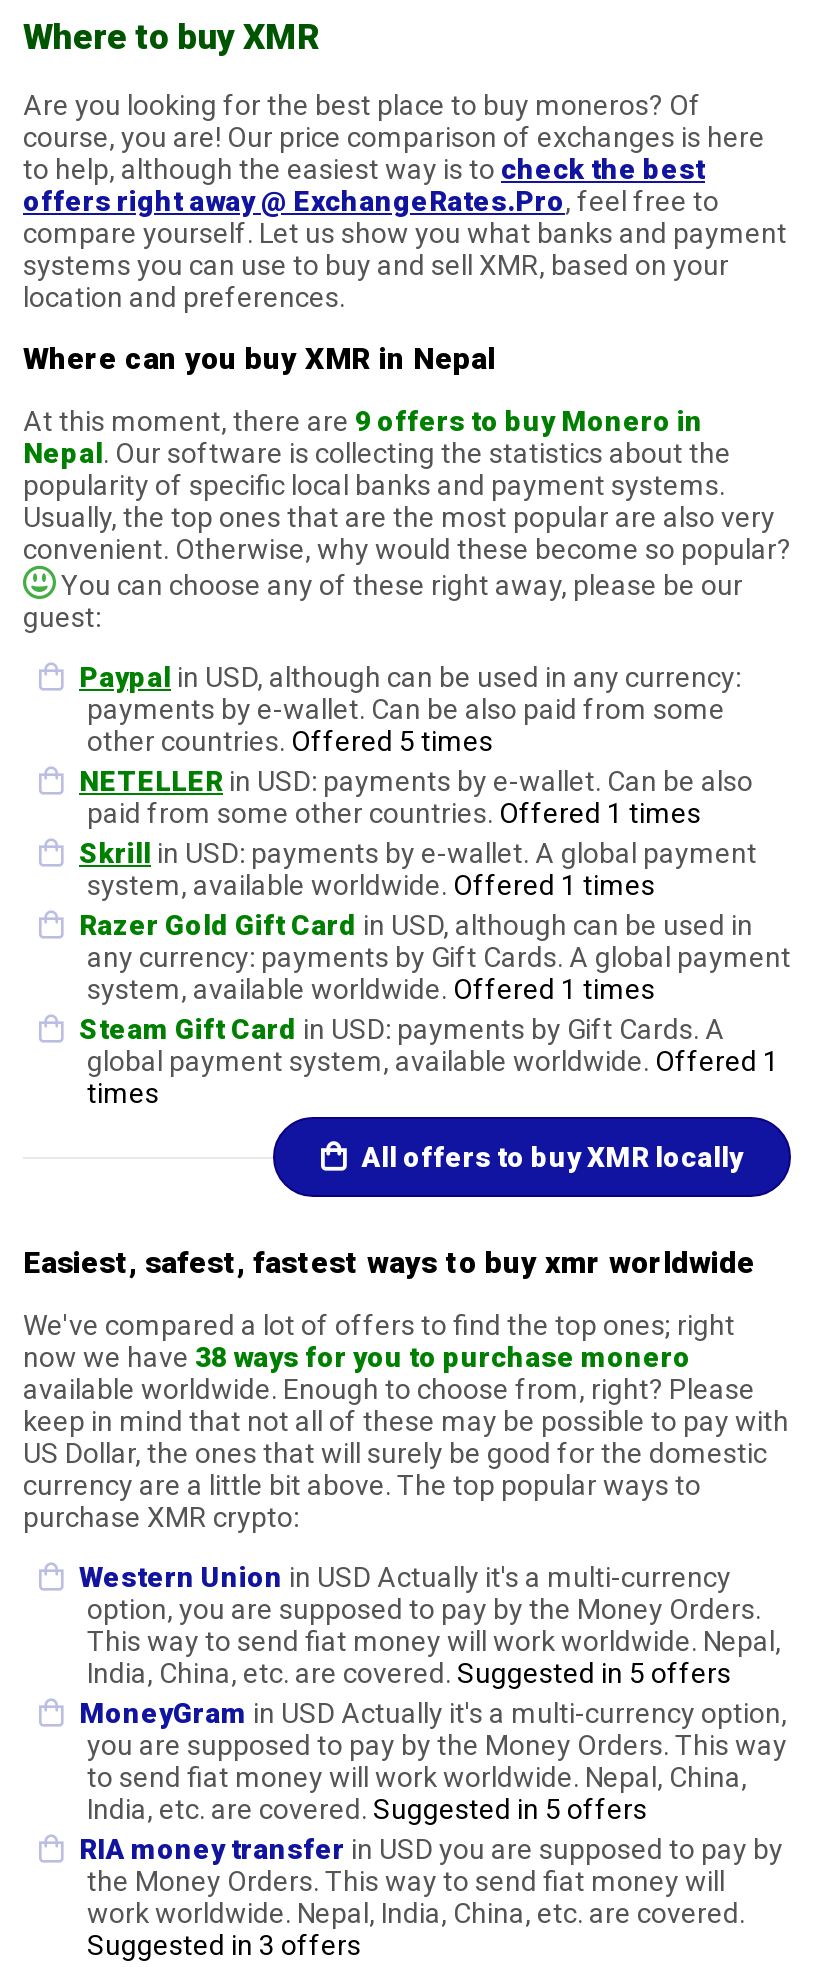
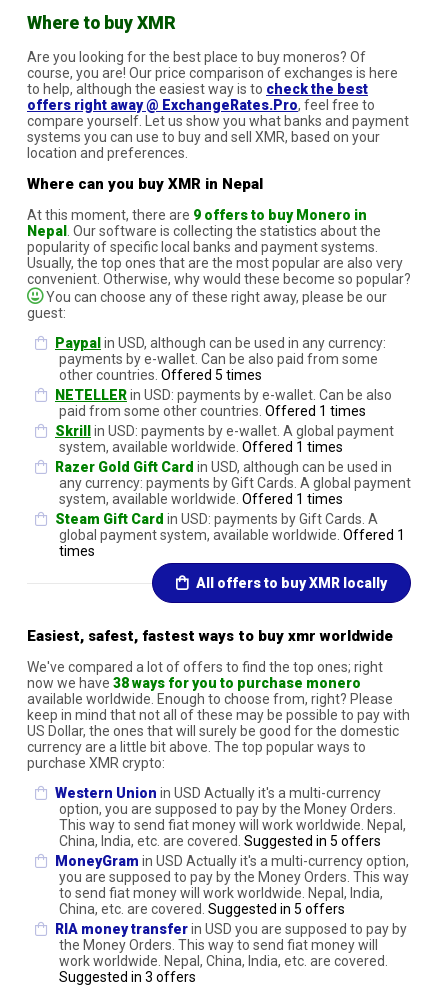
[87,1657,731,1689] India, China, etc. are covered. Suggested in 5 offers -> [59,833,381,849] China, India, etc. are covered. Suggested in 5 offers
[87,1761,747,1793] to send fiat money will work worldwide. Nepal, China, -> [59,885,383,901] to send fiat money will work worldwide. Nepal, India,
[87,1793,647,1825] India, etc. are covered. Suggested in 5 offers -> [59,901,345,917] China, etc. are covered. Suggested in 5 offers
[87,1897,745,1929] work worldwide. Nepal, India, China, etc. are covered. -> [59,953,388,969] work worldwide. Nepal, China, India, etc. are covered.

